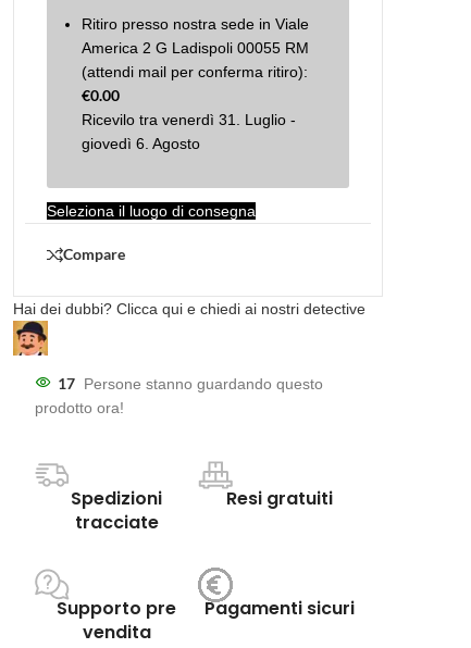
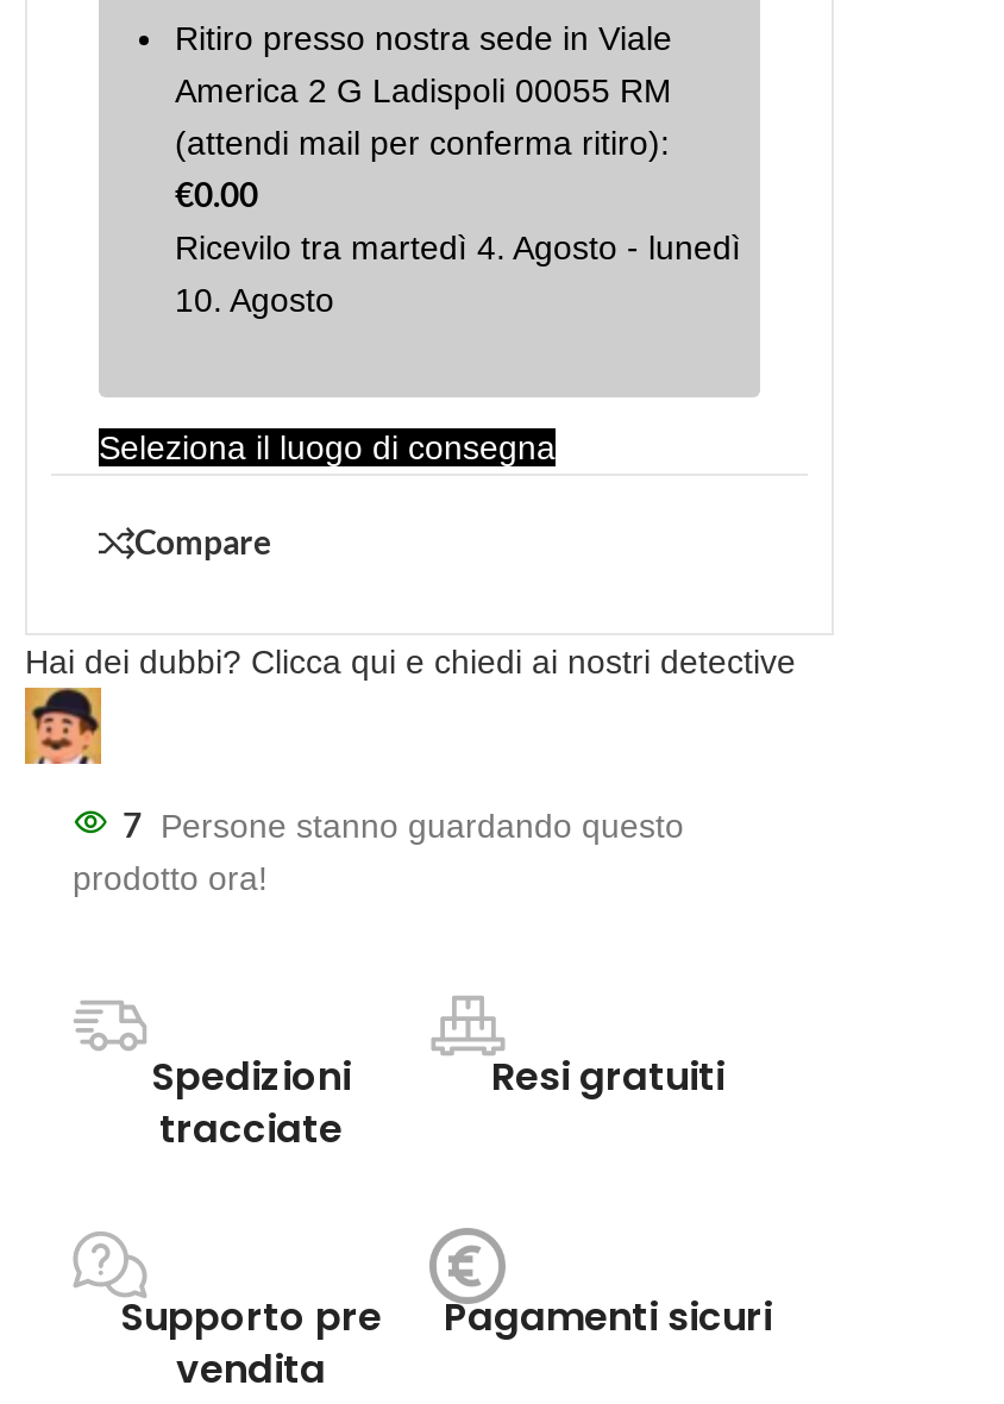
[82,111,296,152] Ricevilo tra venerdì 31. Luglio - | giovedì 6. Agosto -> [175,228,741,319] Ricevilo tra martedì 4. Agosto - lunedì | 10. Agosto
[58,374,323,392] 17 Persone stanno guardando questo -> [123,804,684,844] 7 Persone stanno guardando questo

